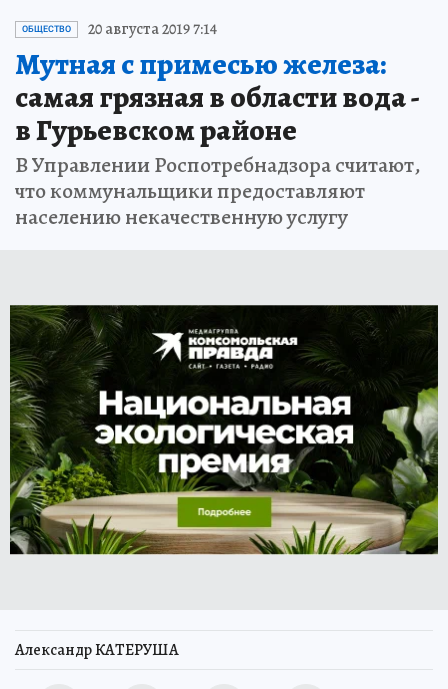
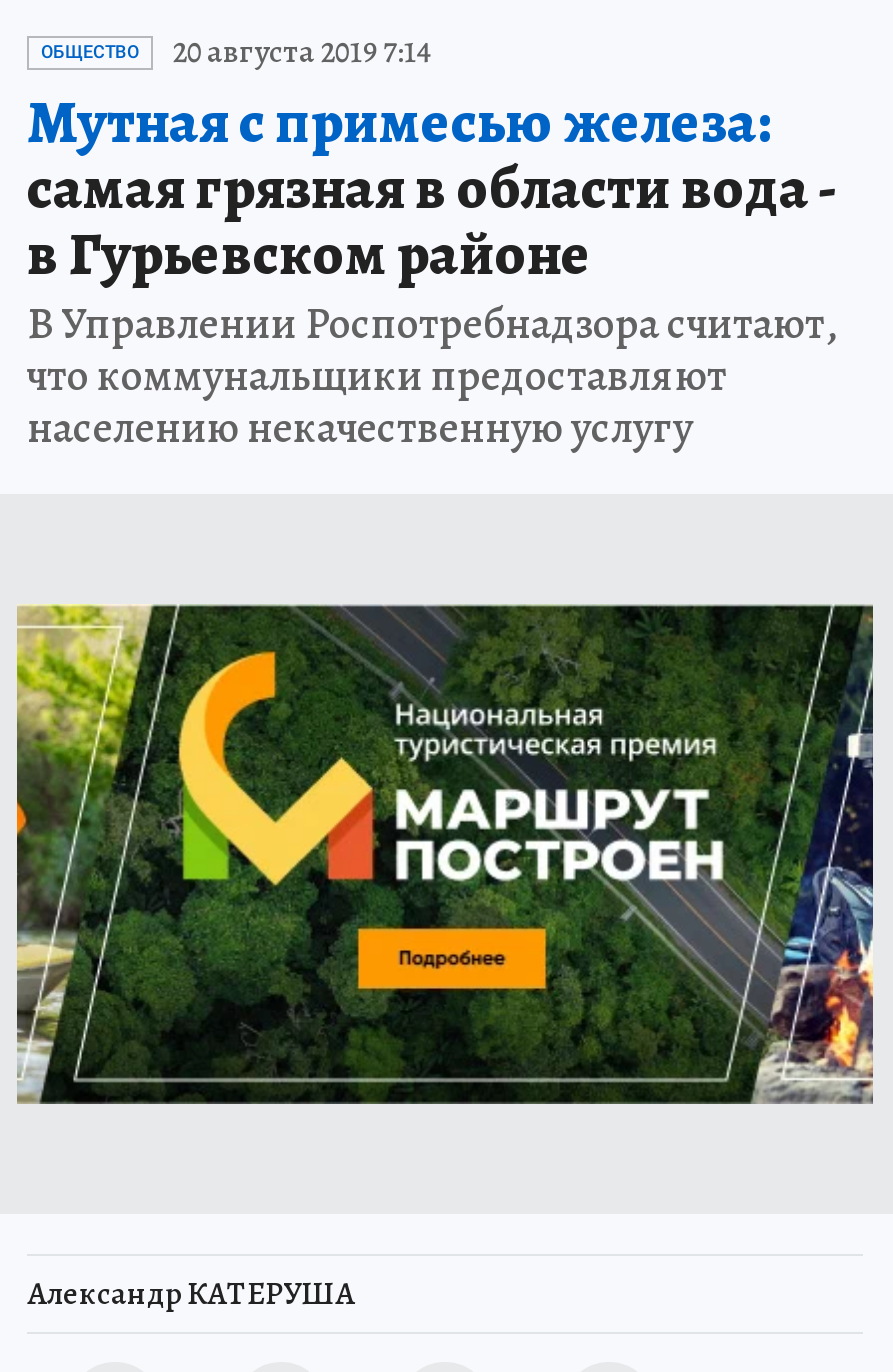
[9,304,439,555] [image] -> [15,604,875,1106] [image]

